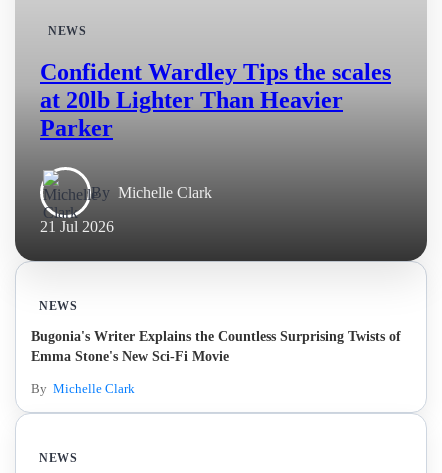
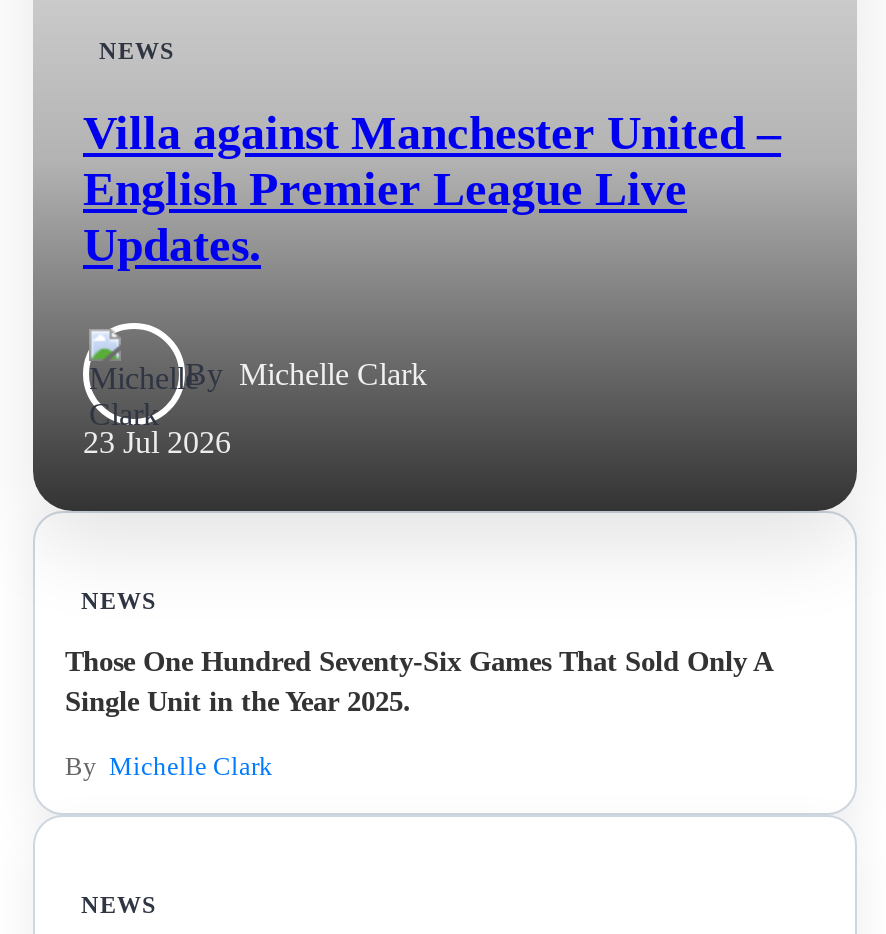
[40,59,391,141] Confident Wardley Tips the scales | at 20lb Lighter Than Heavier | Parker -> [83,107,781,271] Villa against Manchester United – | English Premier League Live | Updates.
[40,218,114,235] 21 Jul 2026 -> [83,425,231,459] 23 Jul 2026
[31,328,401,364] Bugonia's Writer Explains the Countless Surprising Twists of | Emma Stone's New Sci-Fi Movie -> [65,645,771,717] Those One Hundred Seventy-Six Games That Sold Only A | Single Unit in the Year 2025.

